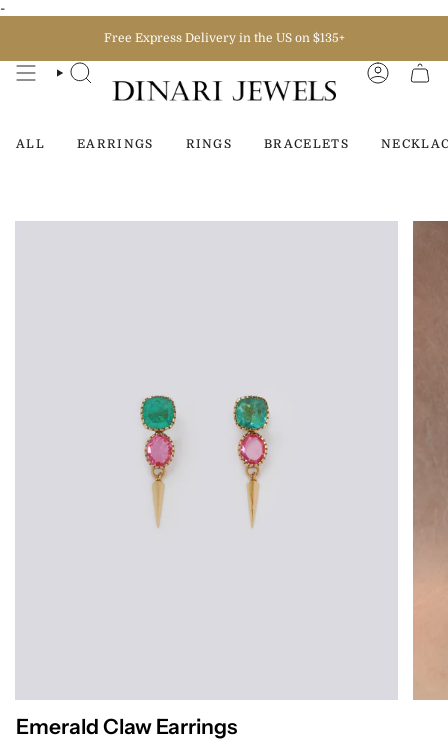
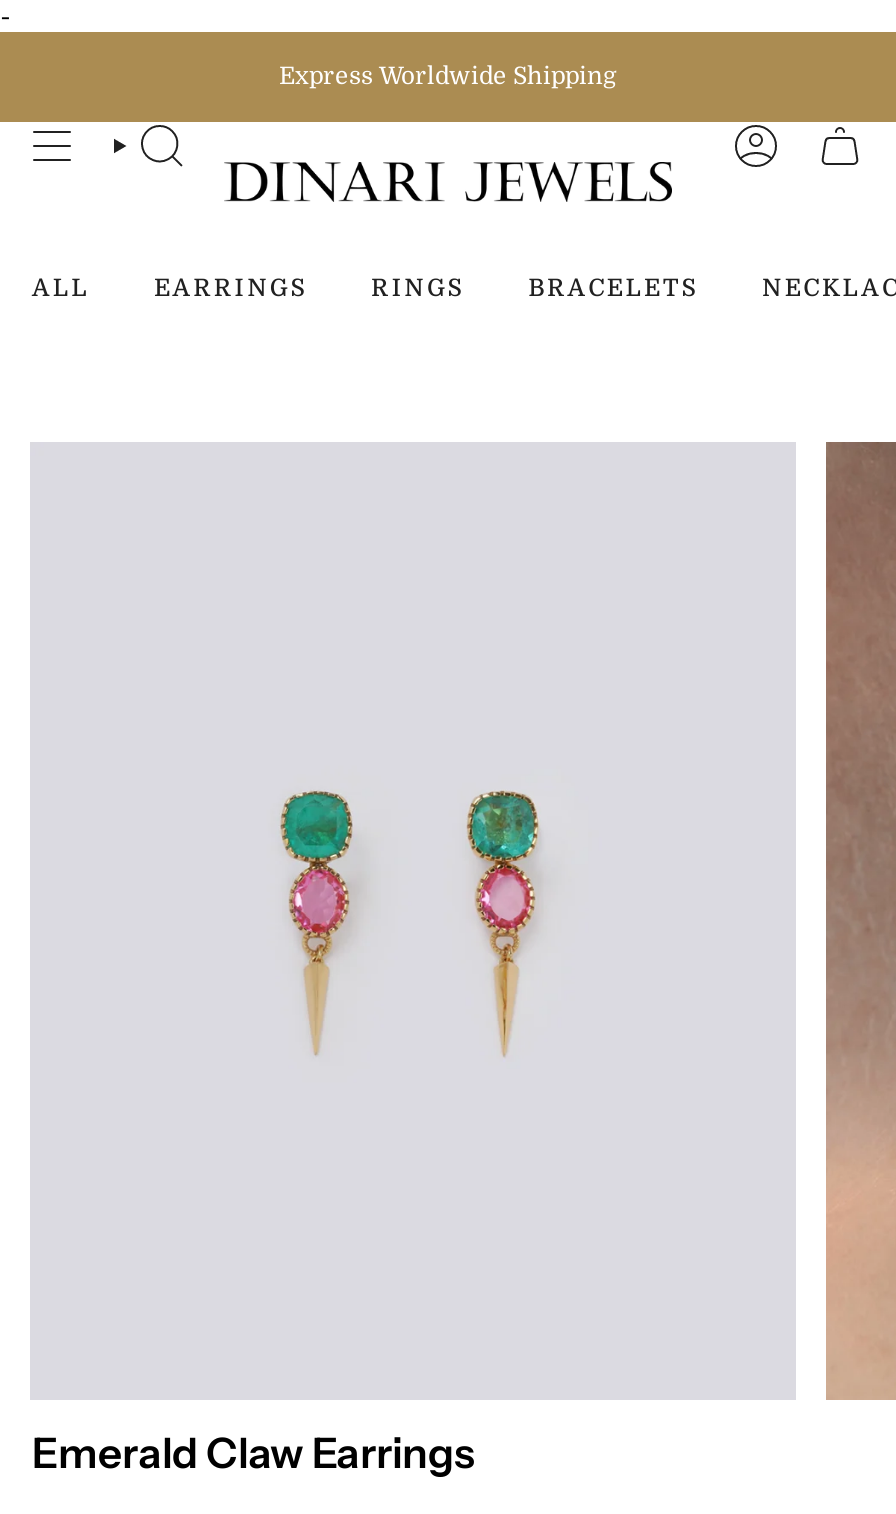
[103,31,344,45] Free Express Delivery in the US on $135+ -> [279,62,617,90] Express Worldwide Shipping

